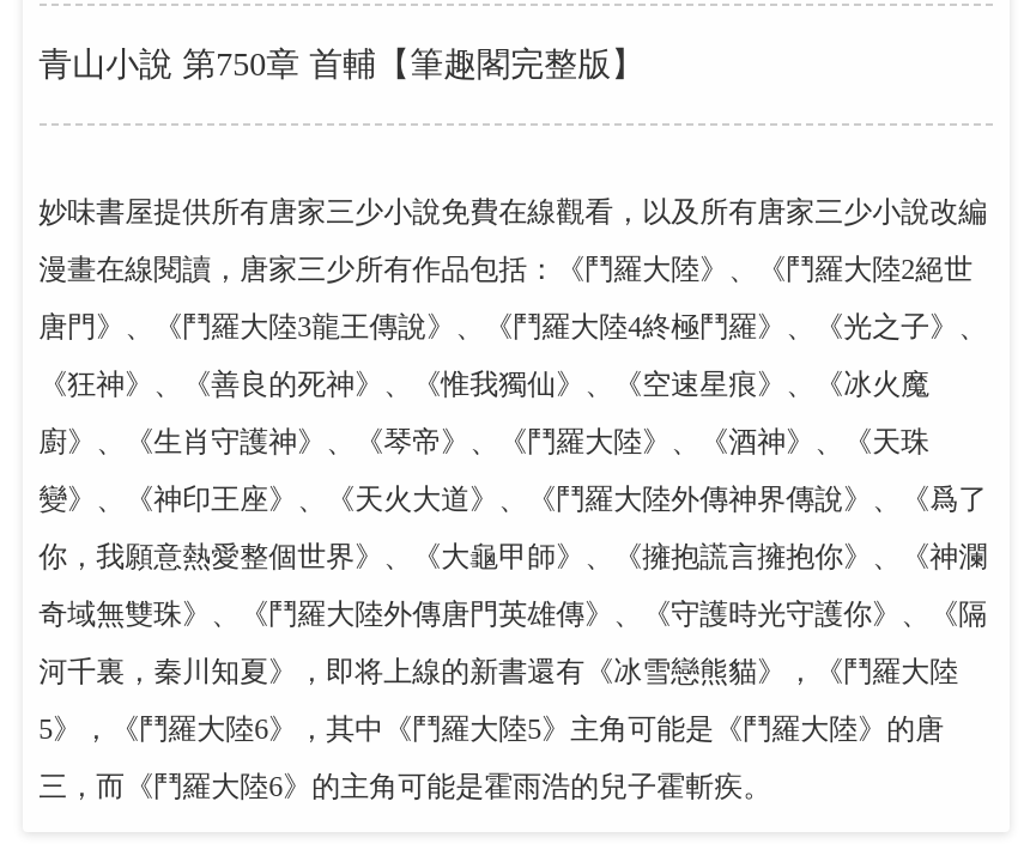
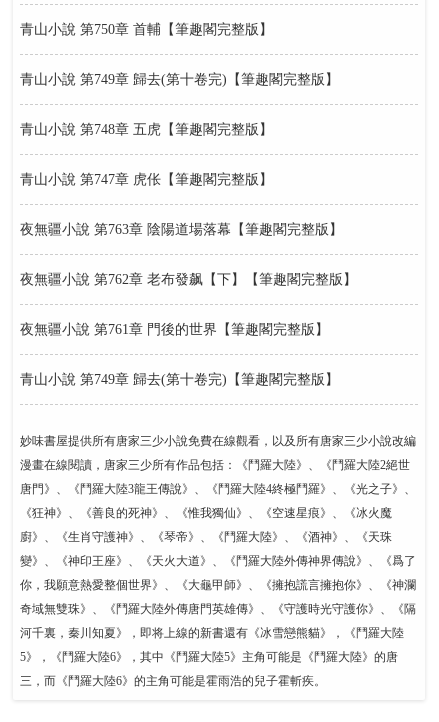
none -> [20,72,357,387] 青山小說 第749章 歸去(第十卷完)【筆趣閣完整版】 | 青山小說 第748章 五虎【筆趣閣完整版】 | 青山小說 第747章 虎伥【筆趣閣完整版】 | 夜無疆小說 第763章 陰陽道場落幕【筆趣閣完整版】 | 夜無疆小說 第762章 老布發飙【下】【筆趣閣完整版】 | 夜無疆小說 第761章 門後的世界【筆趣閣完整版】 | 青山小說 第749章 歸去(第十卷完)【筆趣閣完整版】

